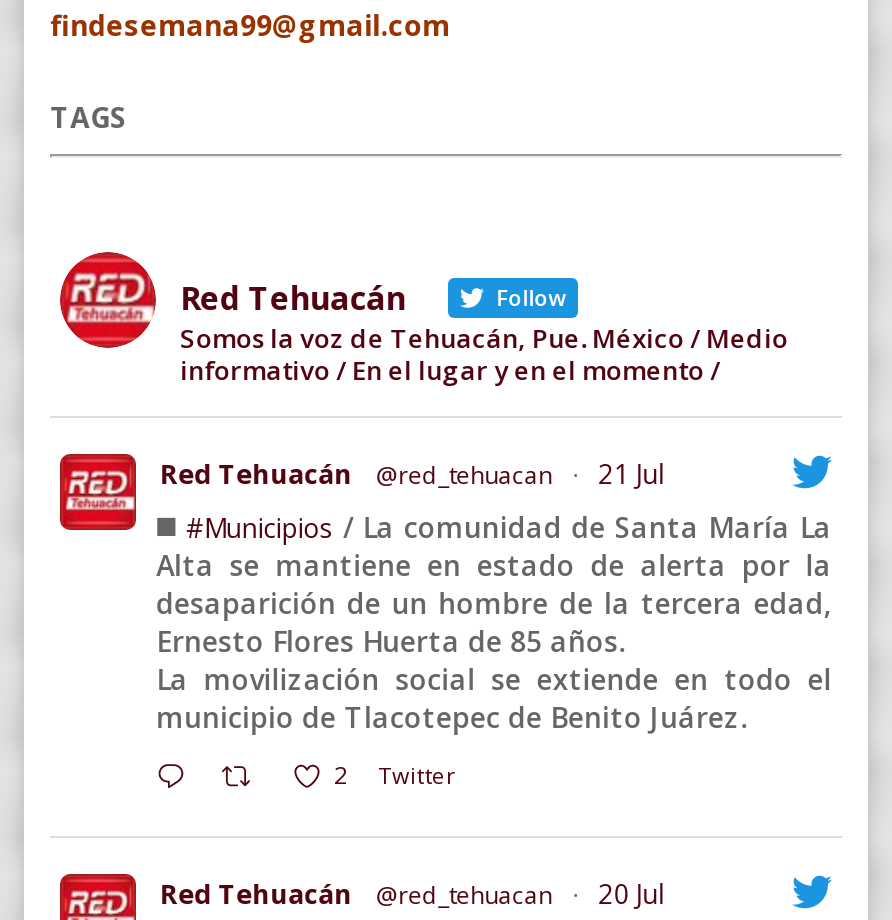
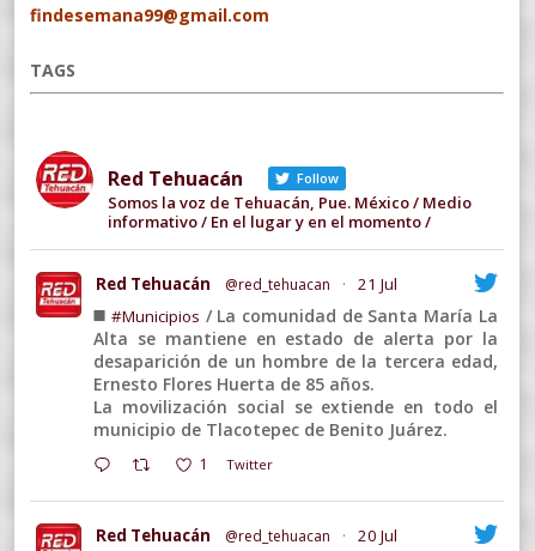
[334,758,456,792] 2 Twitter -> [200,454,273,474] 1 Twitter

